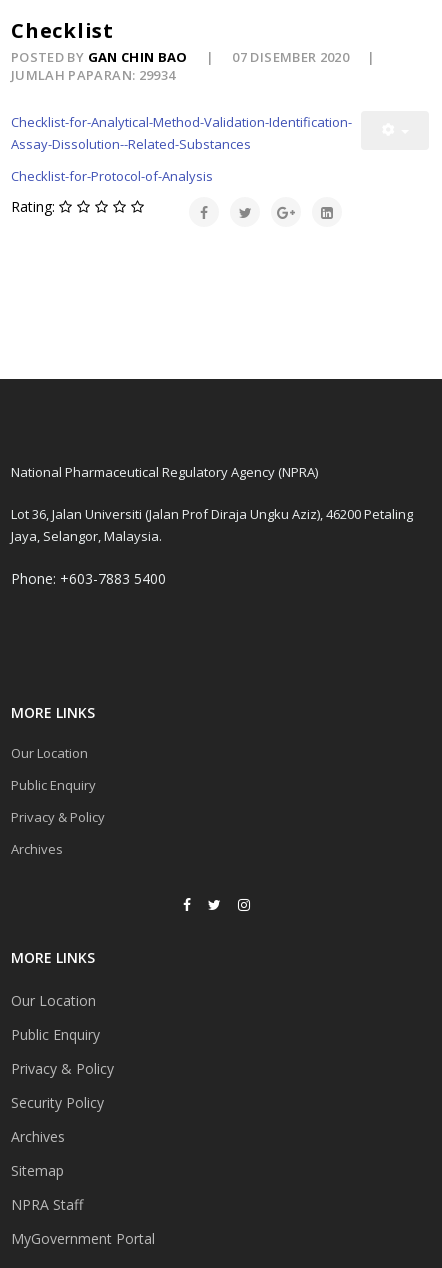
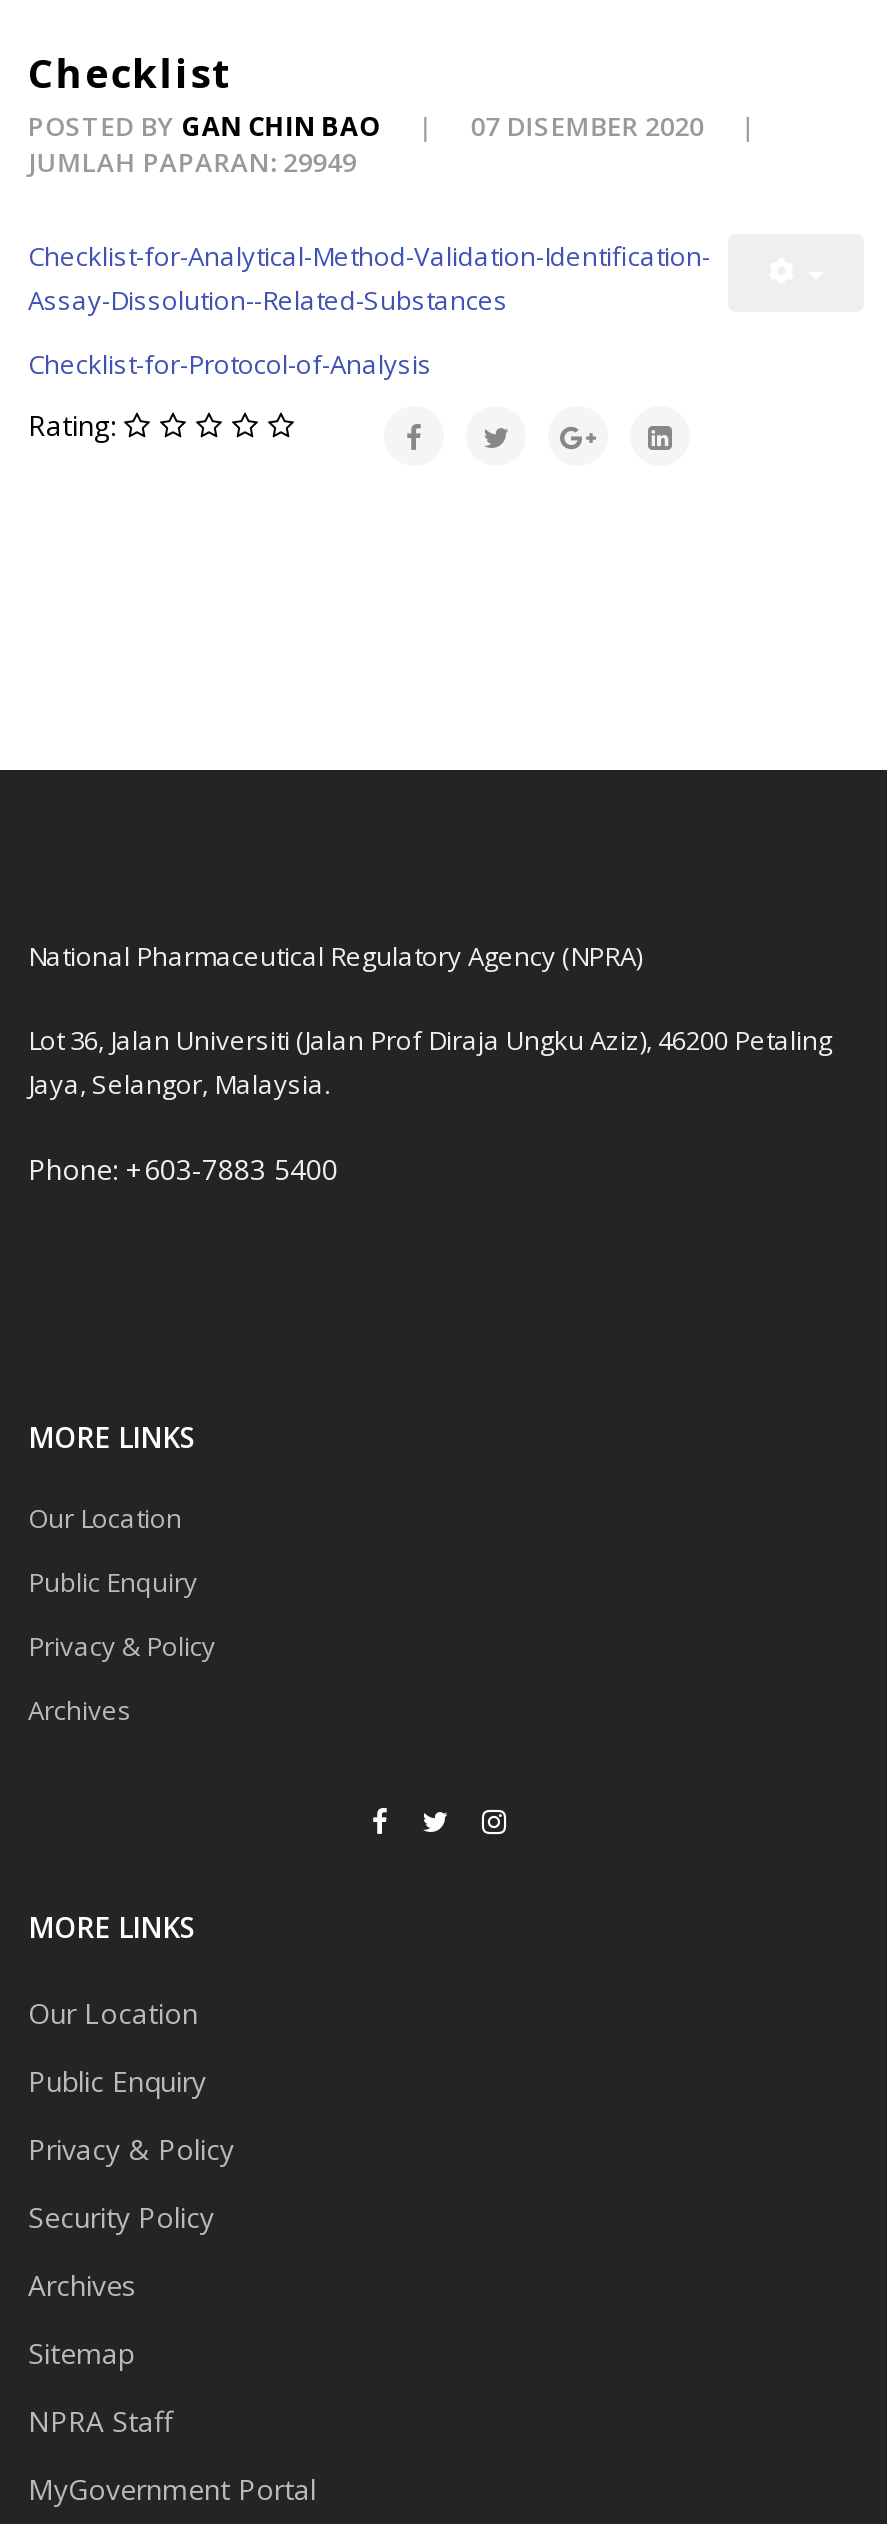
[11,66,175,84] JUMLAH PAPARAN: 29934 -> [28,145,357,181] JUMLAH PAPARAN: 29949

